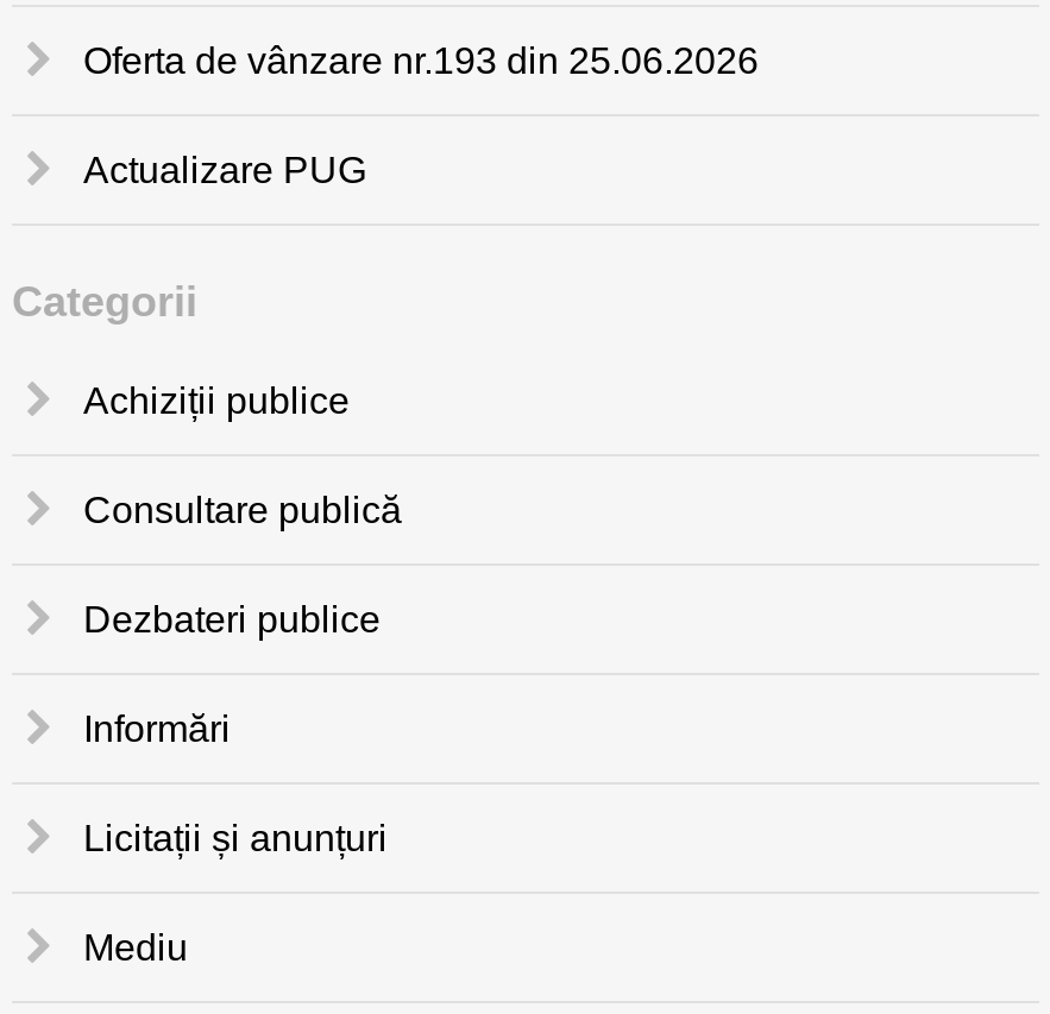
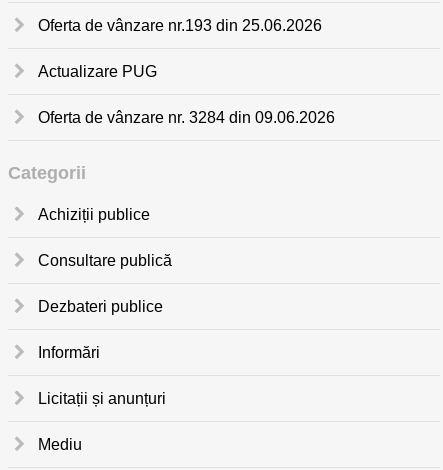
none -> [38,109,335,126] Oferta de vânzare nr. 3284 din 09.06.2026

